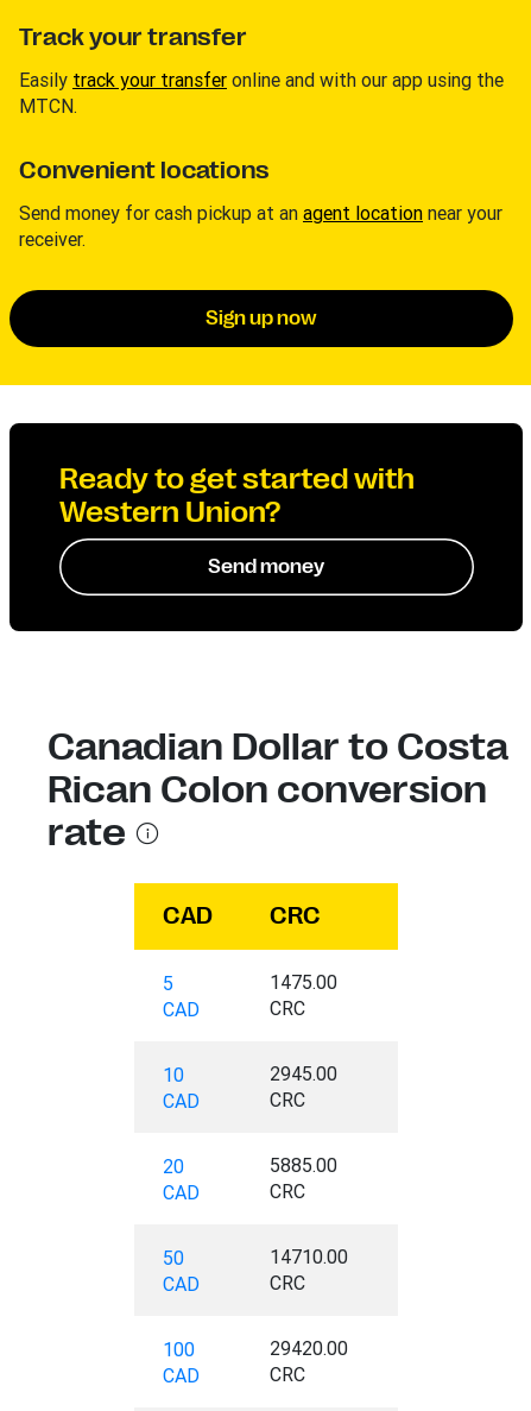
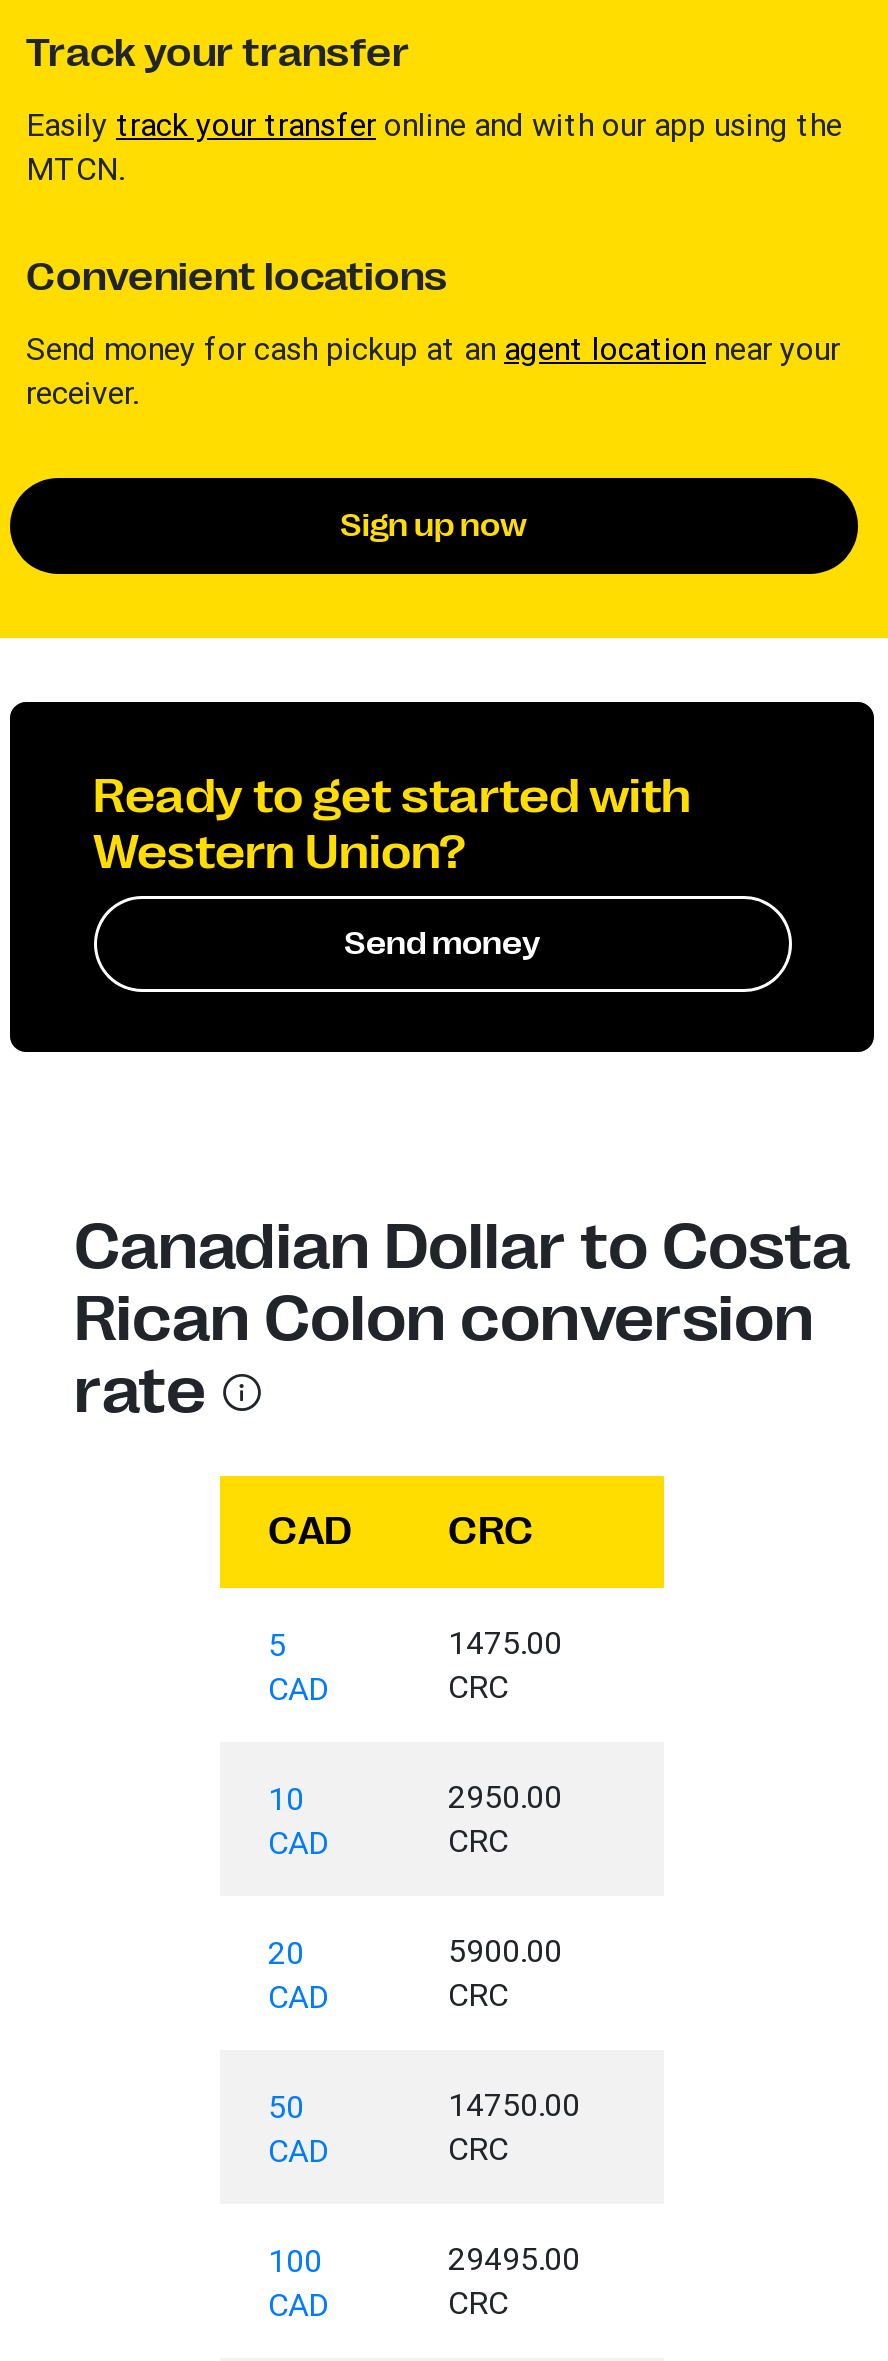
[270,1061,337,1085] 2945.00 -> [448,1776,562,1816] 2950.00
[270,1153,337,1177] 5885.00 -> [448,1930,562,1970] 5900.00
[270,1244,348,1268] 14710.00 -> [448,2084,580,2124] 14750.00
[270,1336,348,1360] 29420.00 -> [448,2238,580,2278] 29495.00

